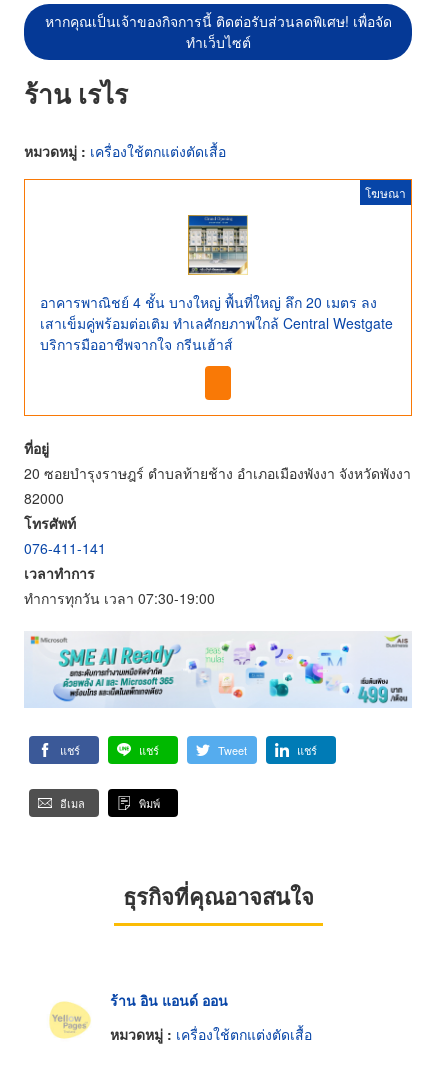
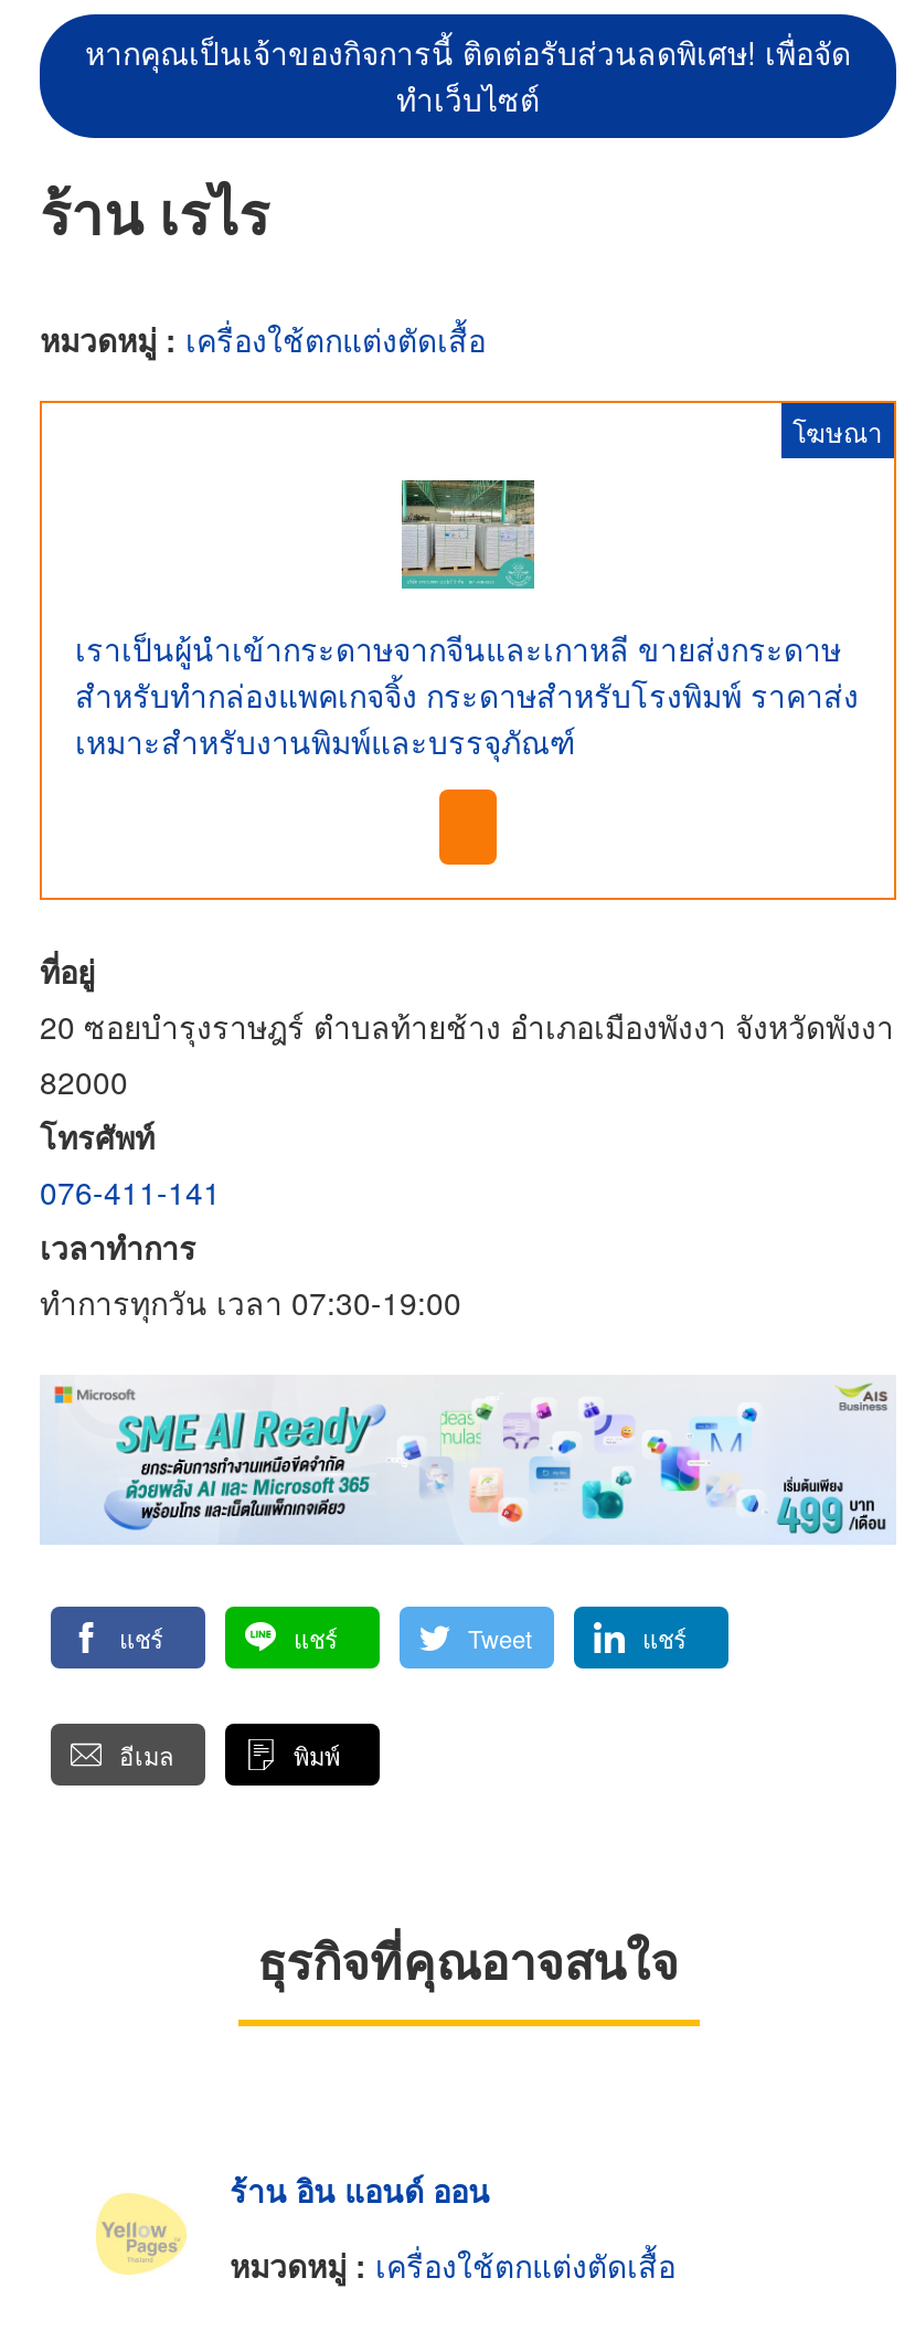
[40,215,393,354] [image] | อาคารพาณิชย์ 4 ชั้น บางใหญ่ พื้นที่ใหญ่ ลึก 20 เมตร ลง | เสาเข็มคู่พร้อมต่อเติม ทำเลศักยภาพใกล้ Central Westgate | บริการมืออาชีพจากใจ กรีนเฮ้าส์ -> [75,478,859,763] [image] | เราเป็นผู้นำเข้ากระดาษจากจีนและเกาหลี ขายส่งกระดาษ | สำหรับทำกล่องแพคเกจจิ้ง กระดาษสำหรับโรงพิมพ์ ราคาส่ง | เหมาะสำหรับงานพิมพ์และบรรจุภัณฑ์

